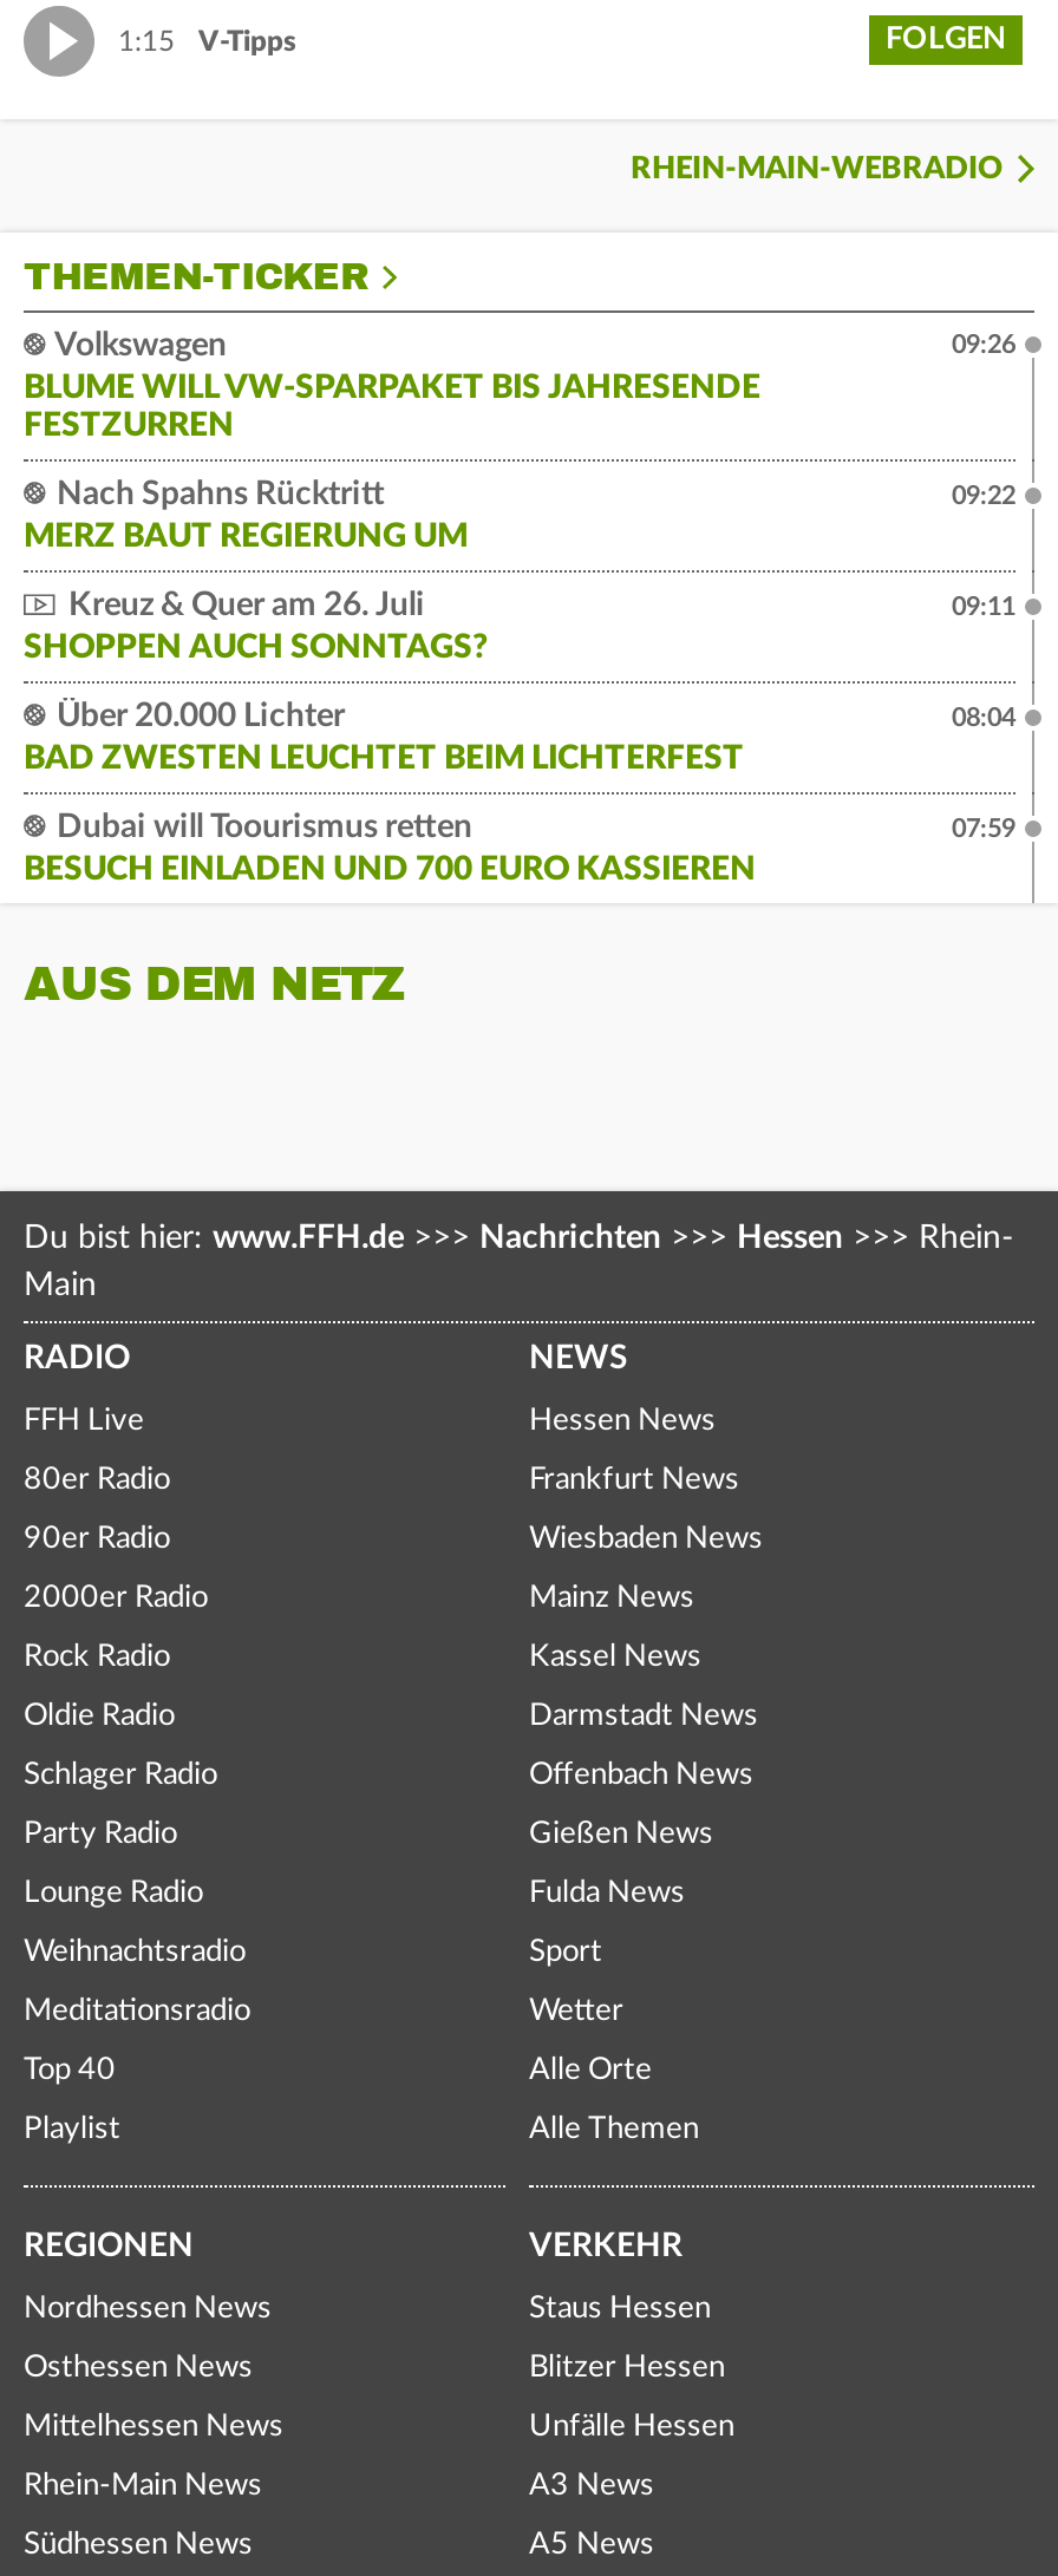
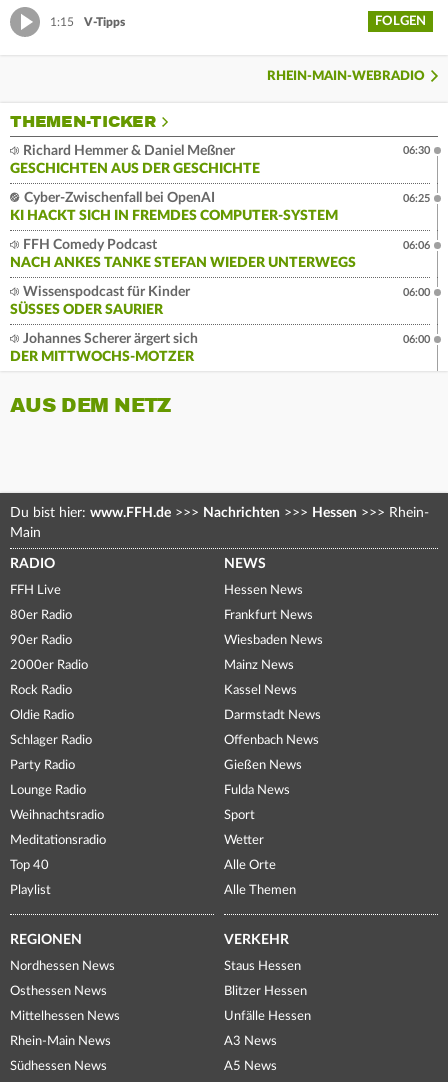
[24,330,760,443] Volkswagen | BLUME WILL VW-SPARPAKET BIS JAHRESENDE | FESTZURREN -> [10,144,260,176] Richard Hemmer & Daniel Meßner | GESCHICHTEN AUS DER GESCHICHTE
[952,332,1015,358] 09:26 -> [403,145,430,156] 06:30
[24,479,468,554] Nach Spahns Rücktritt | MERZ BAUT REGIERUNG UM -> [10,191,338,223] Cyber-Zwischenfall bei OpenAI | KI HACKT SICH IN FREMDES COMPUTER-SYSTEM
[952,483,1015,509] 09:22 -> [403,193,430,204] 06:25
[24,590,489,665] Kreuz & Quer am 26. Juli | SHOPPEN AUCH SONNTAGS? -> [10,238,356,270] FFH Comedy Podcast | NACH ANKES TANKE STEFAN WIEDER UNTERWEGS
[952,594,1015,620] 09:11 -> [403,240,430,251] 06:06
[24,701,744,776] Über 20.000 Lichter | BAD ZWESTEN LEUCHTET BEIM LICHTERFEST -> [10,285,190,317] Wissenspodcast für Kinder | SÜSSES ODER SAURIER
[952,705,1015,731] 08:04 -> [403,287,430,298] 06:00
[24,812,756,887] Dubai will Toourismus retten | BESUCH EINLADEN UND 700 EURO KASSIEREN -> [10,332,198,364] Johannes Scherer ärgert sich | DER MITTWOCHS-MOTZER
[952,816,1015,842] 07:59 -> [403,334,430,345] 06:00

